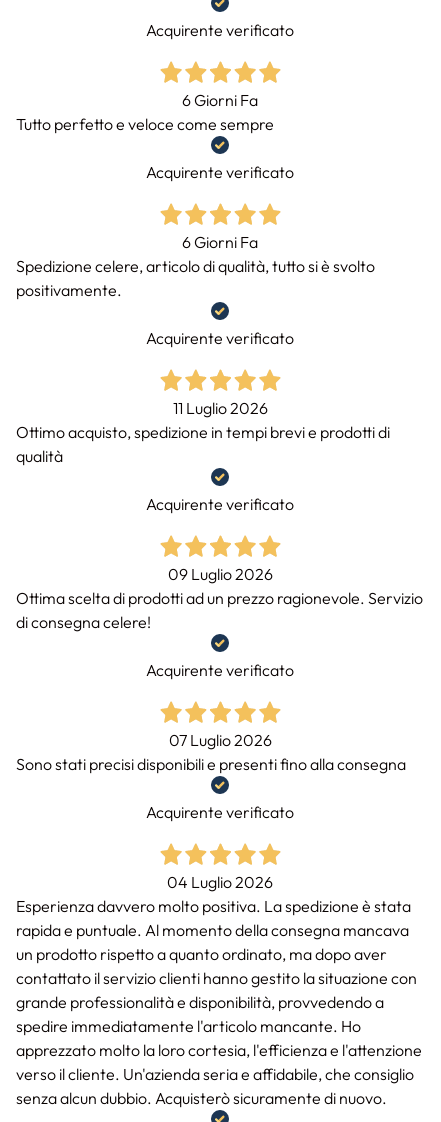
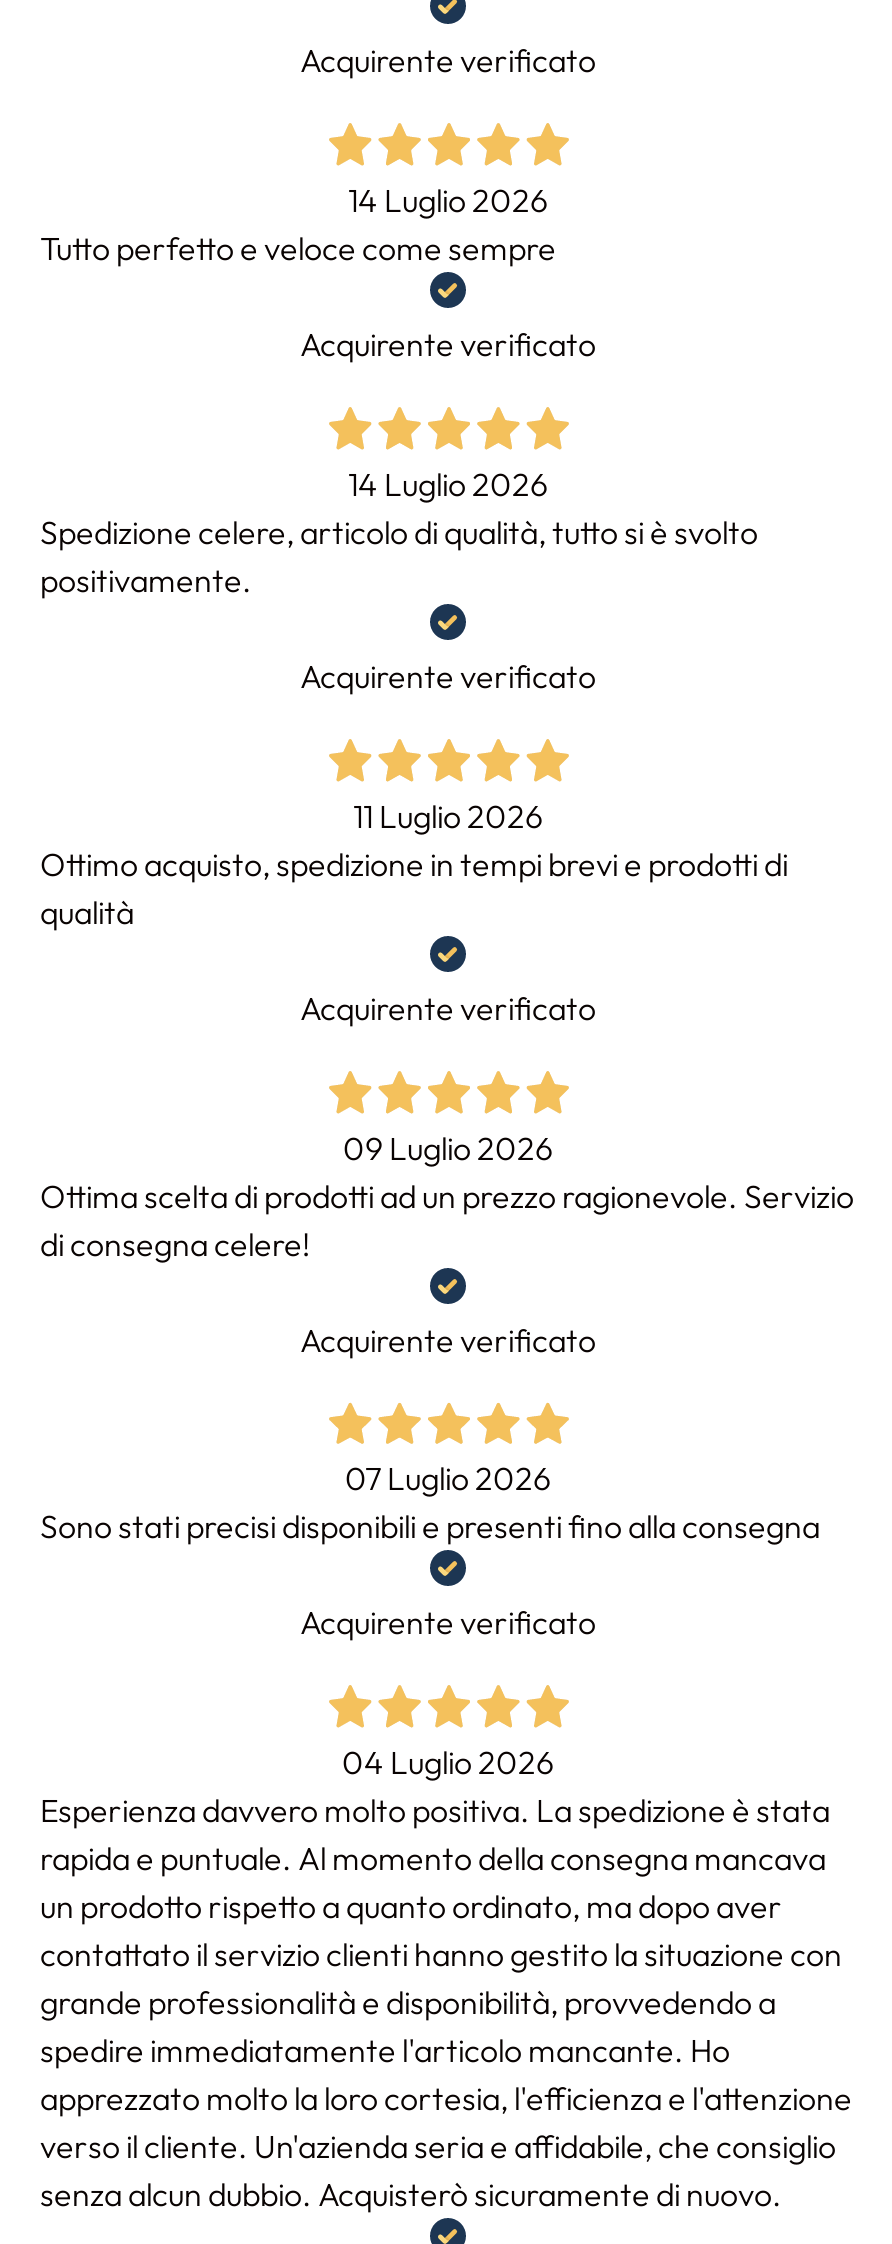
[182,90,258,110] 6 Giorni Fa -> [348,179,548,219] 14 Luglio 2026
[182,232,258,252] 6 Giorni Fa -> [348,463,548,503] 14 Luglio 2026

